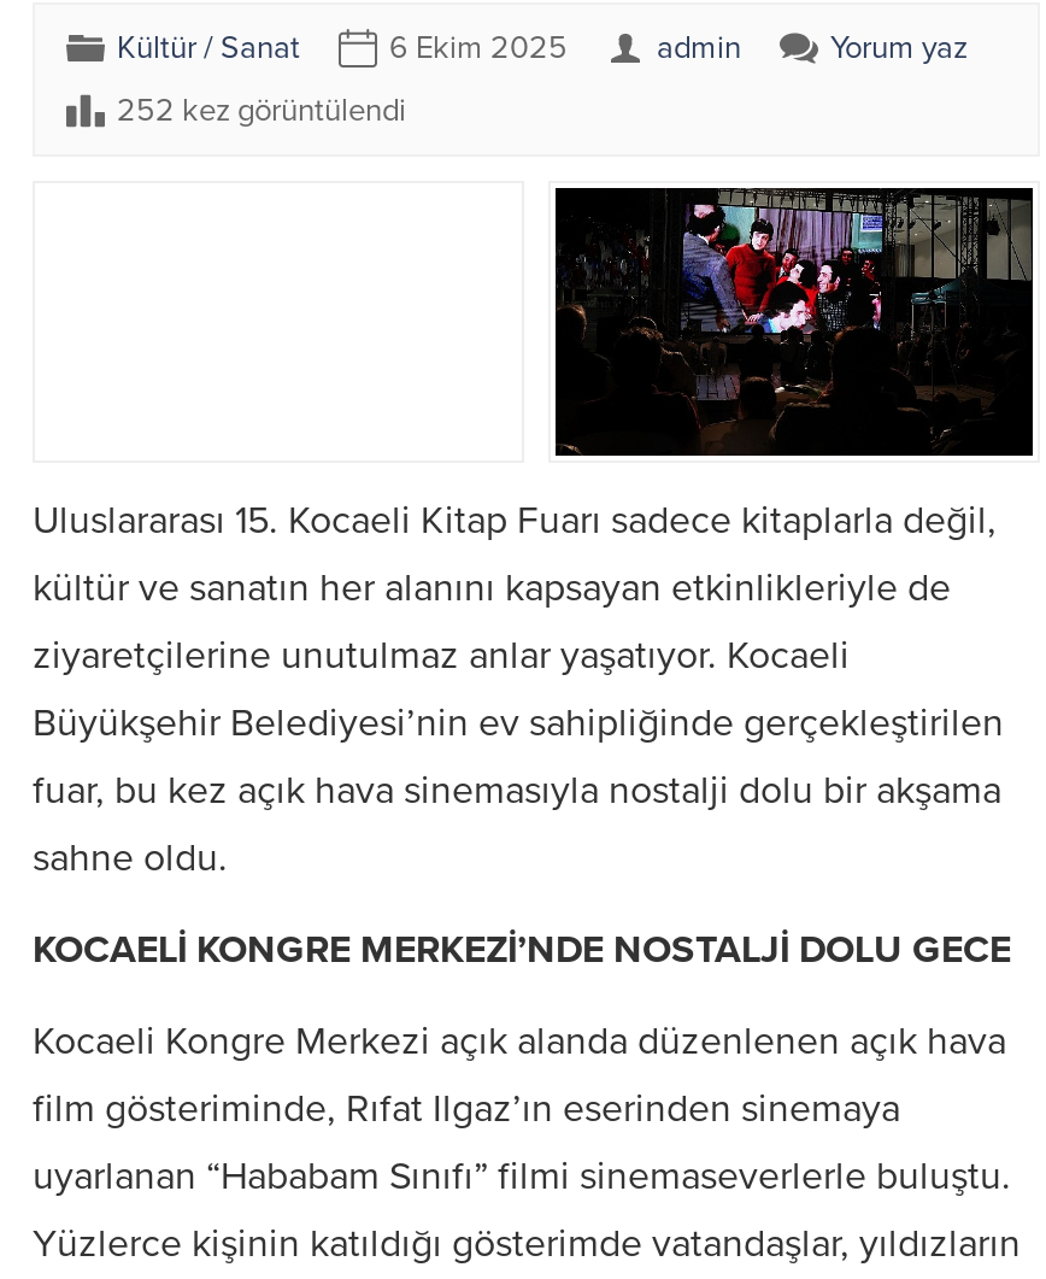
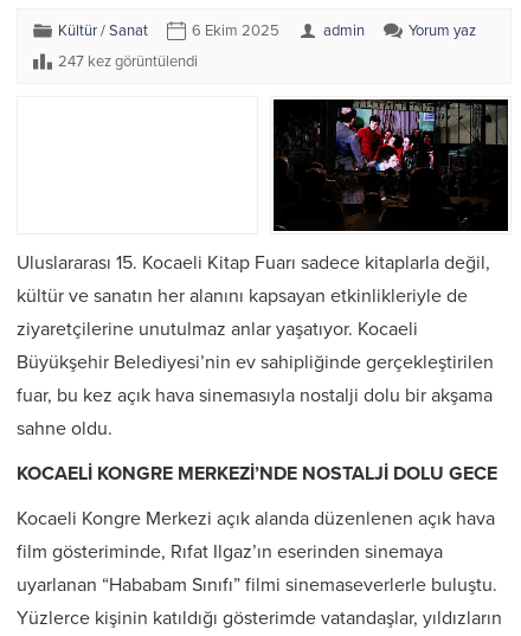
[117,92,406,130] 252 kez görüntülendi -> [58,52,198,71] 247 kez görüntülendi

